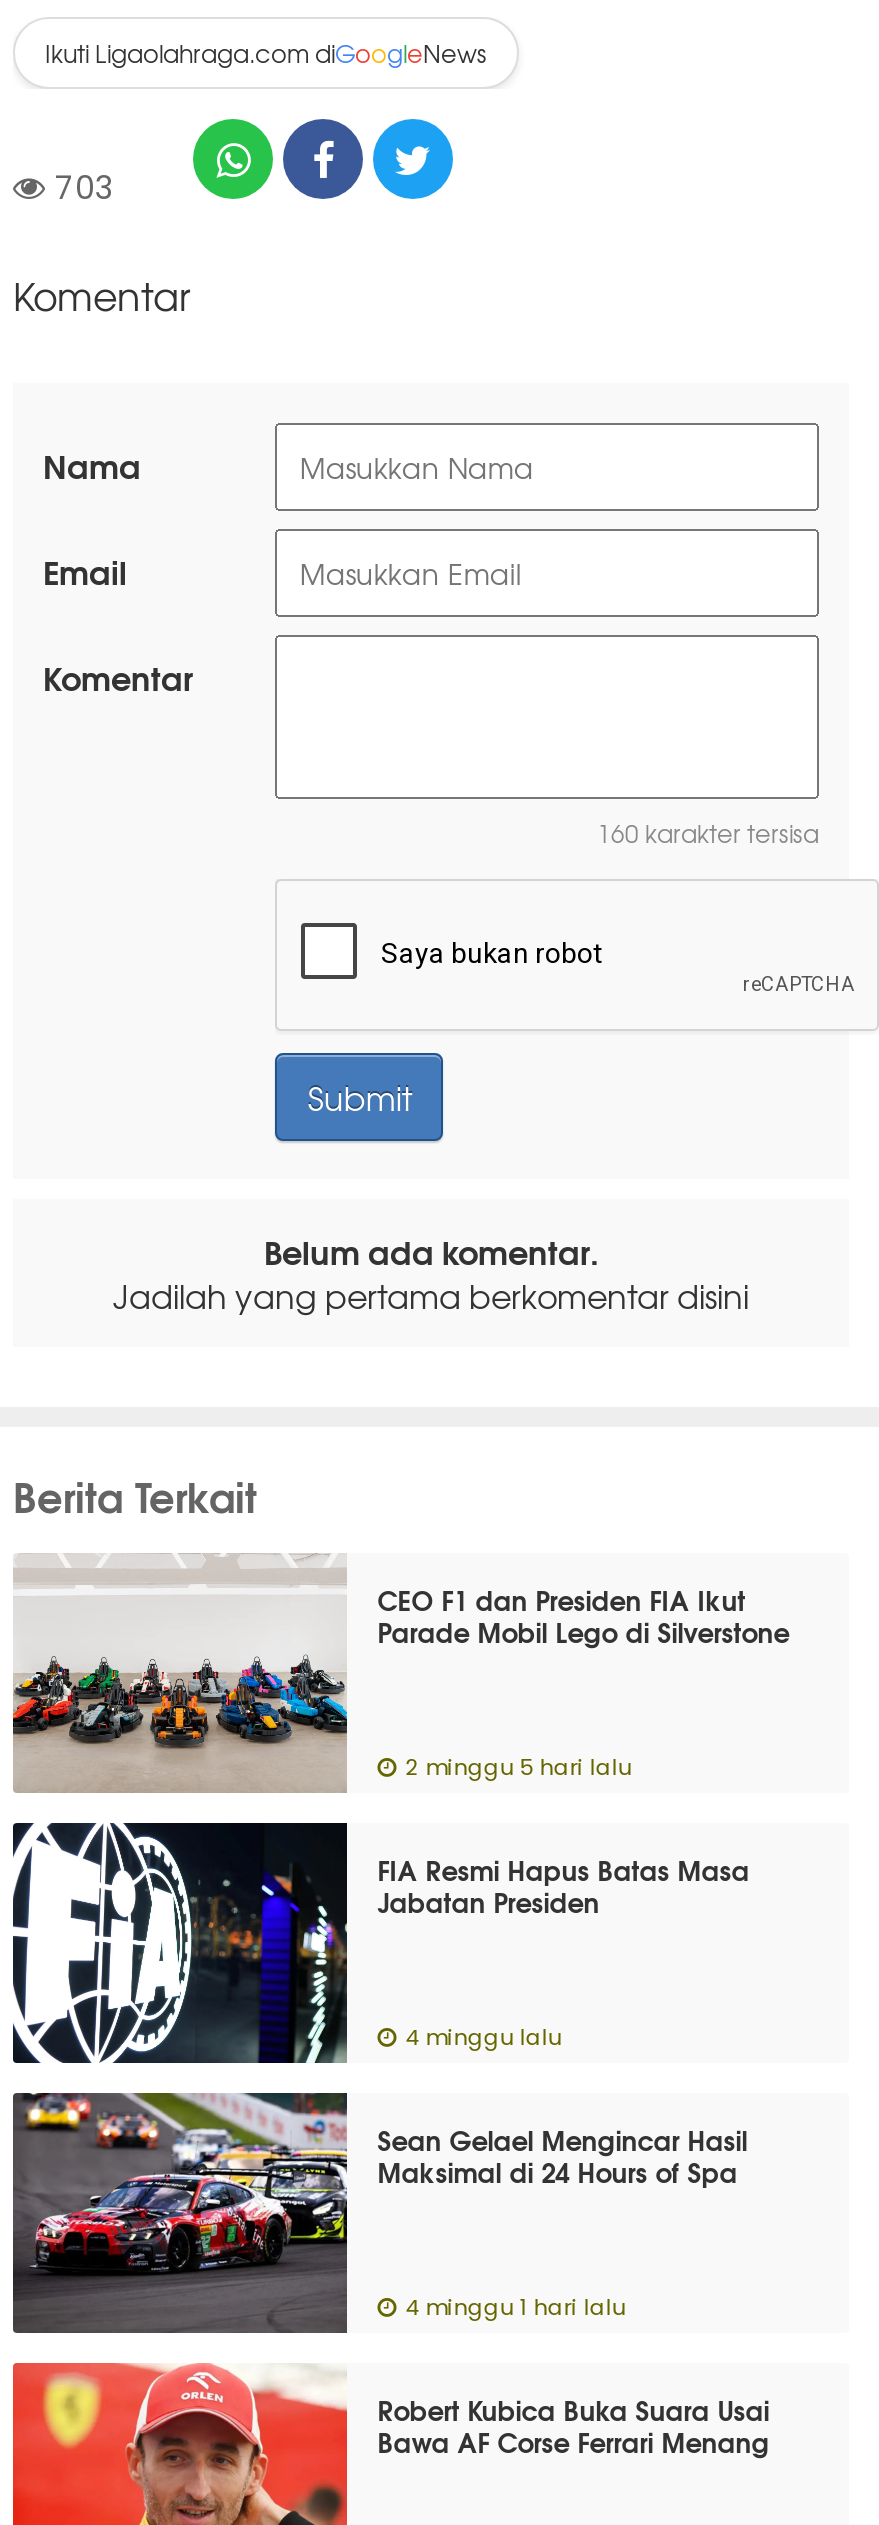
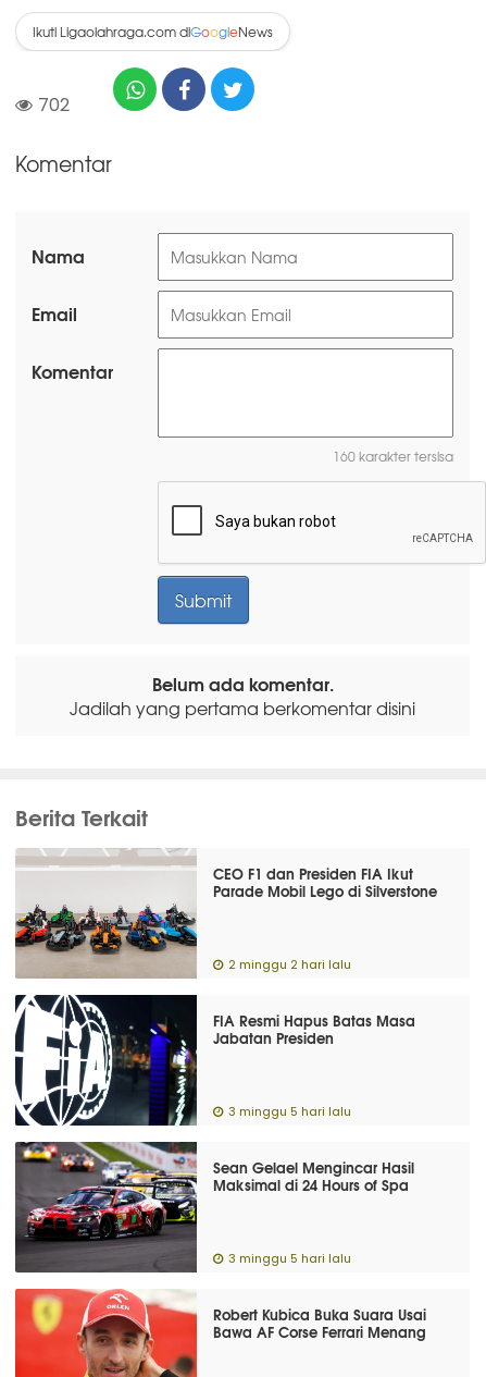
[55,171,113,203] 703 -> [38,96,70,113] 702
[405,1757,631,1779] 2 minggu 5 hari lalu -> [229,959,351,971] 2 minggu 2 hari lalu
[405,2027,561,2049] 4 minggu lalu -> [229,1106,351,1118] 3 minggu 5 hari lalu
[405,2297,625,2319] 4 minggu 1 hari lalu -> [229,1253,351,1265] 3 minggu 5 hari lalu

